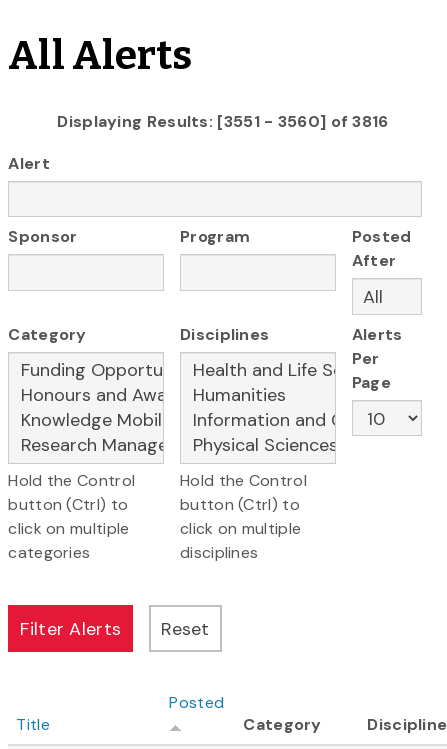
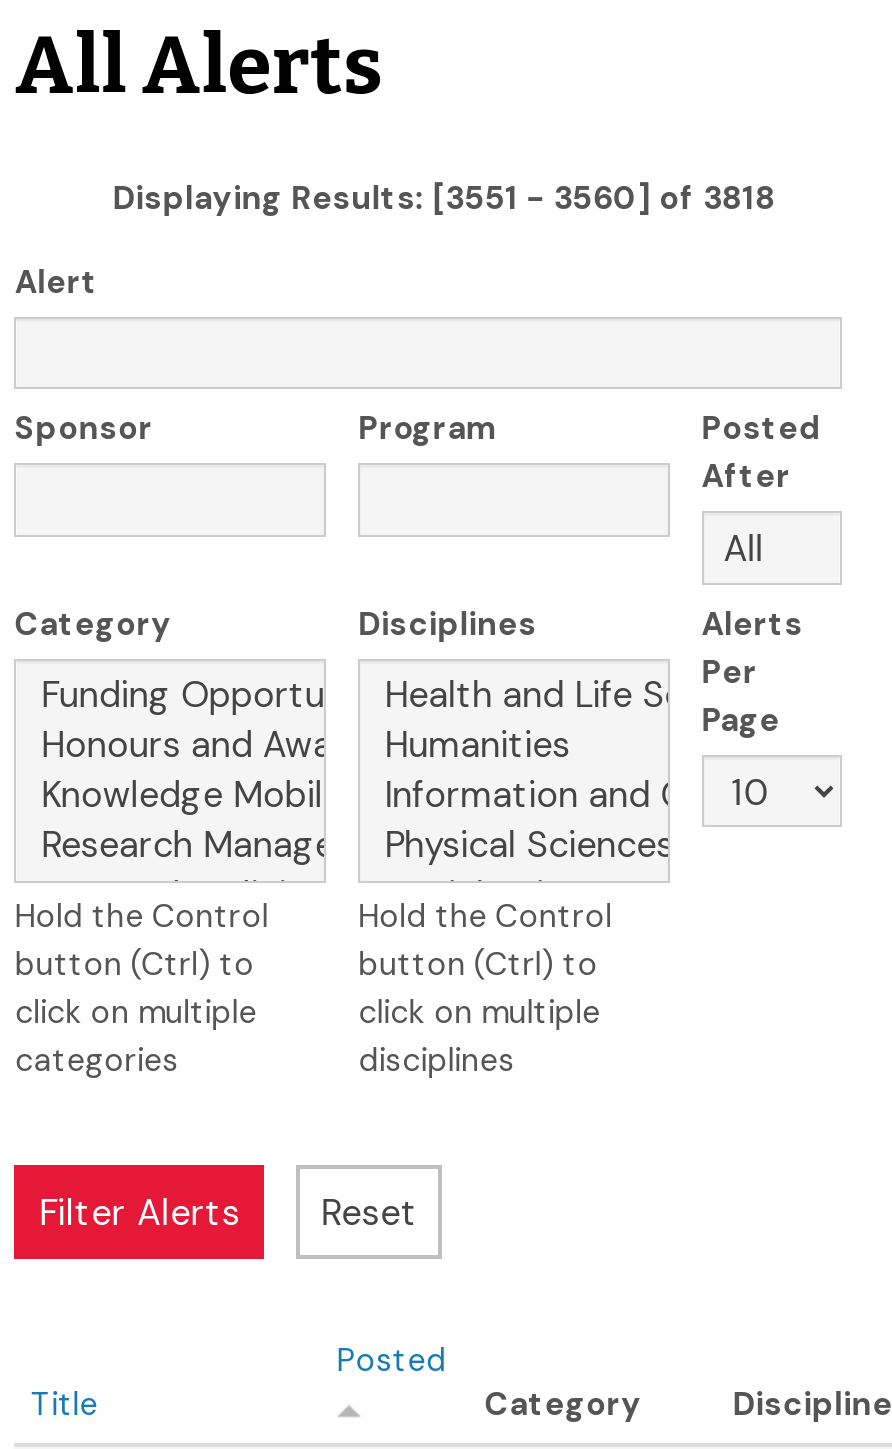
[57,111,389,132] Displaying Results: [3551 - 3560] of 3816 -> [113,177,775,219] Displaying Results: [3551 - 3560] of 3818

